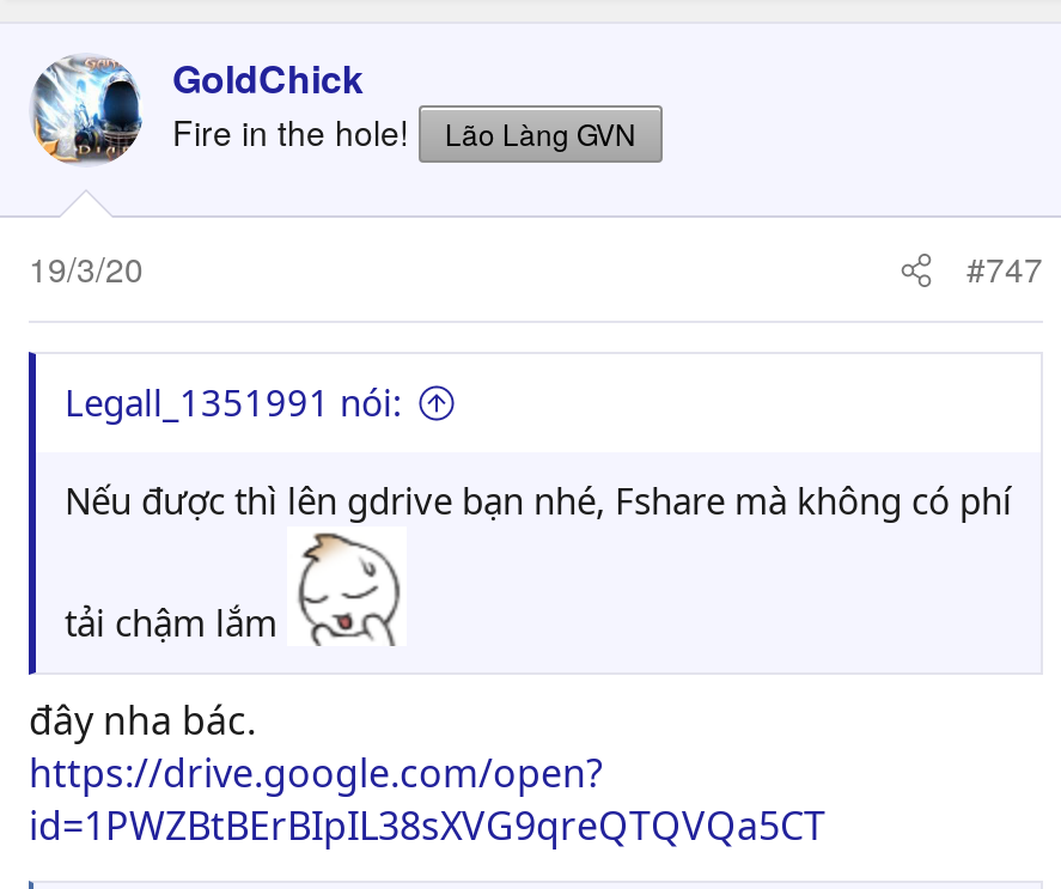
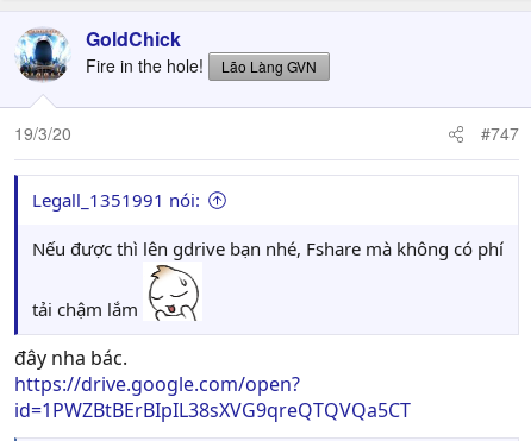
[31,57,144,163] [image] -> [15,29,70,81] [image]

